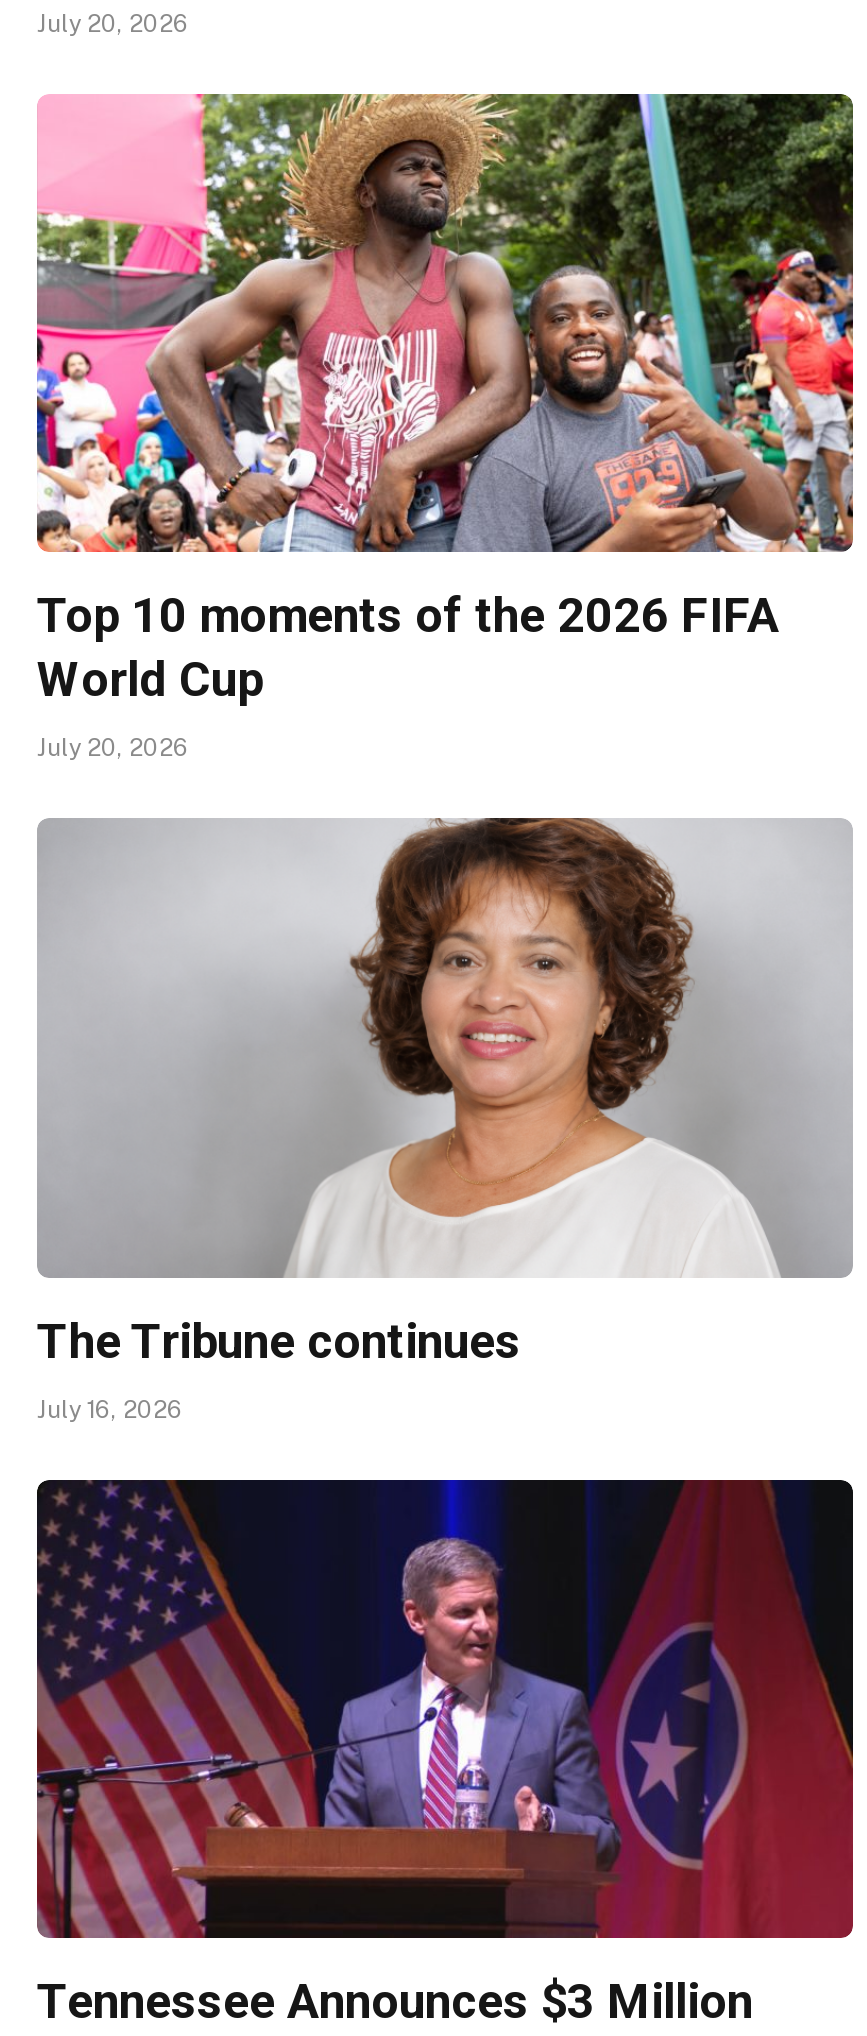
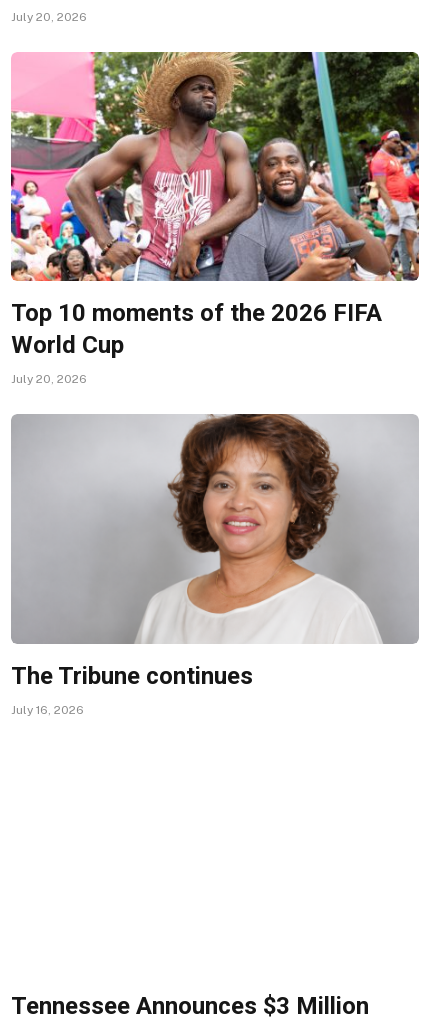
[35,1478,855,1940] [image] -> none

